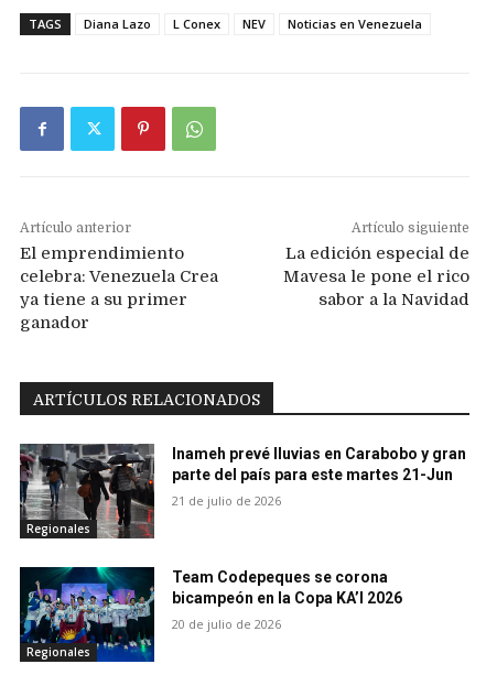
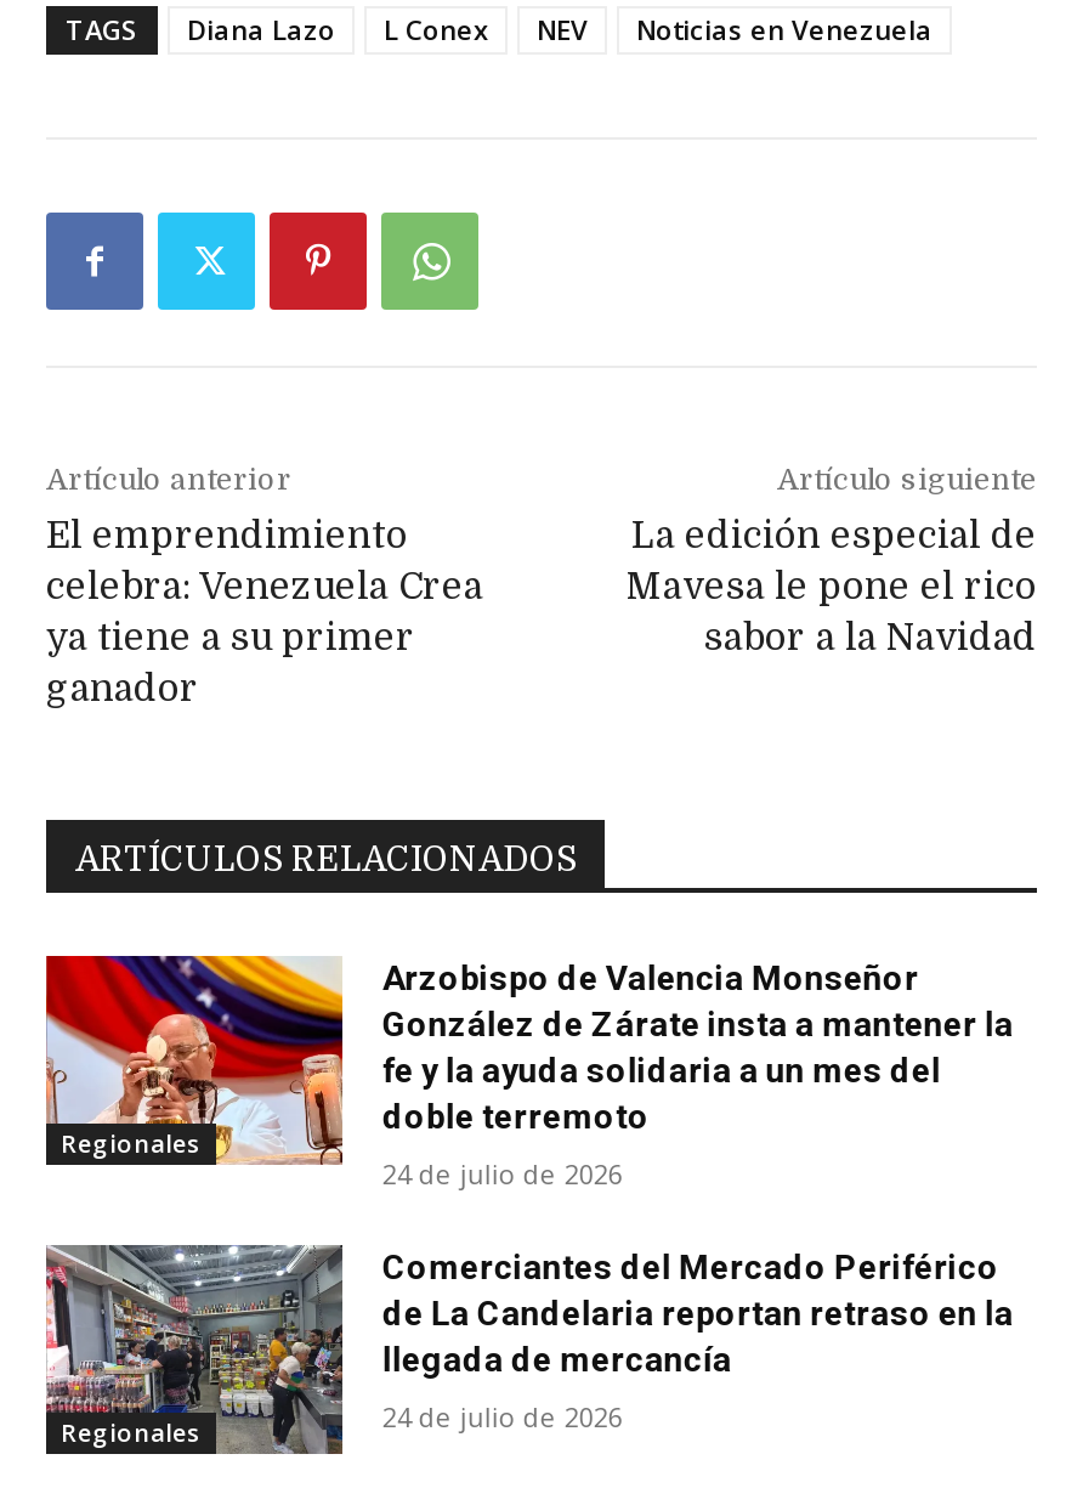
[19,443,467,538] [image] | Inameh prevé lluvias en Carabobo y gran | parte del país para este martes 21-Jun -> [44,954,1014,1167] [image] | Arzobispo de Valencia Monseñor | González de Zárate insta a mantener la | fe y la ayuda solidaria a un mes del | doble terremoto
[172,493,281,509] 21 de julio de 2026 -> [382,1156,623,1193] 24 de julio de 2026
[19,566,403,663] [image] | Team Codepeques se corona | bicampeón en la Copa KA’I 2026 -> [44,1245,1014,1456] [image] | Comerciantes del Mercado Periférico | de La Candelaria reportan retraso en la | llegada de mercancía
[172,616,281,632] 20 de julio de 2026 -> [382,1399,623,1436] 24 de julio de 2026

